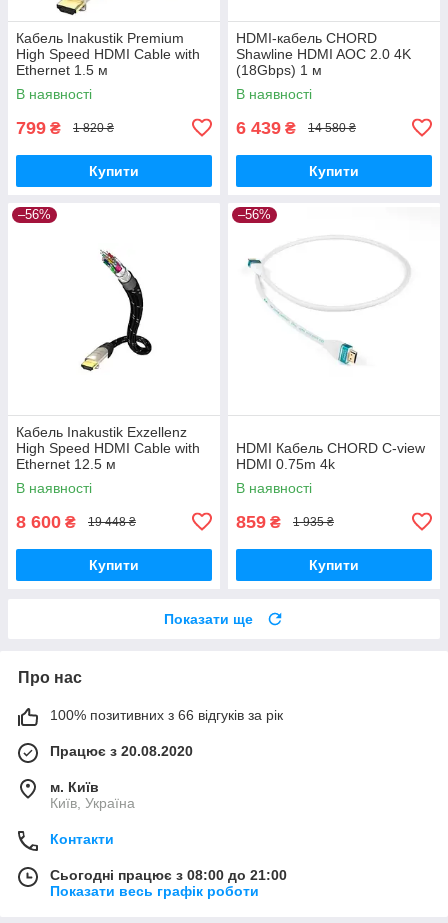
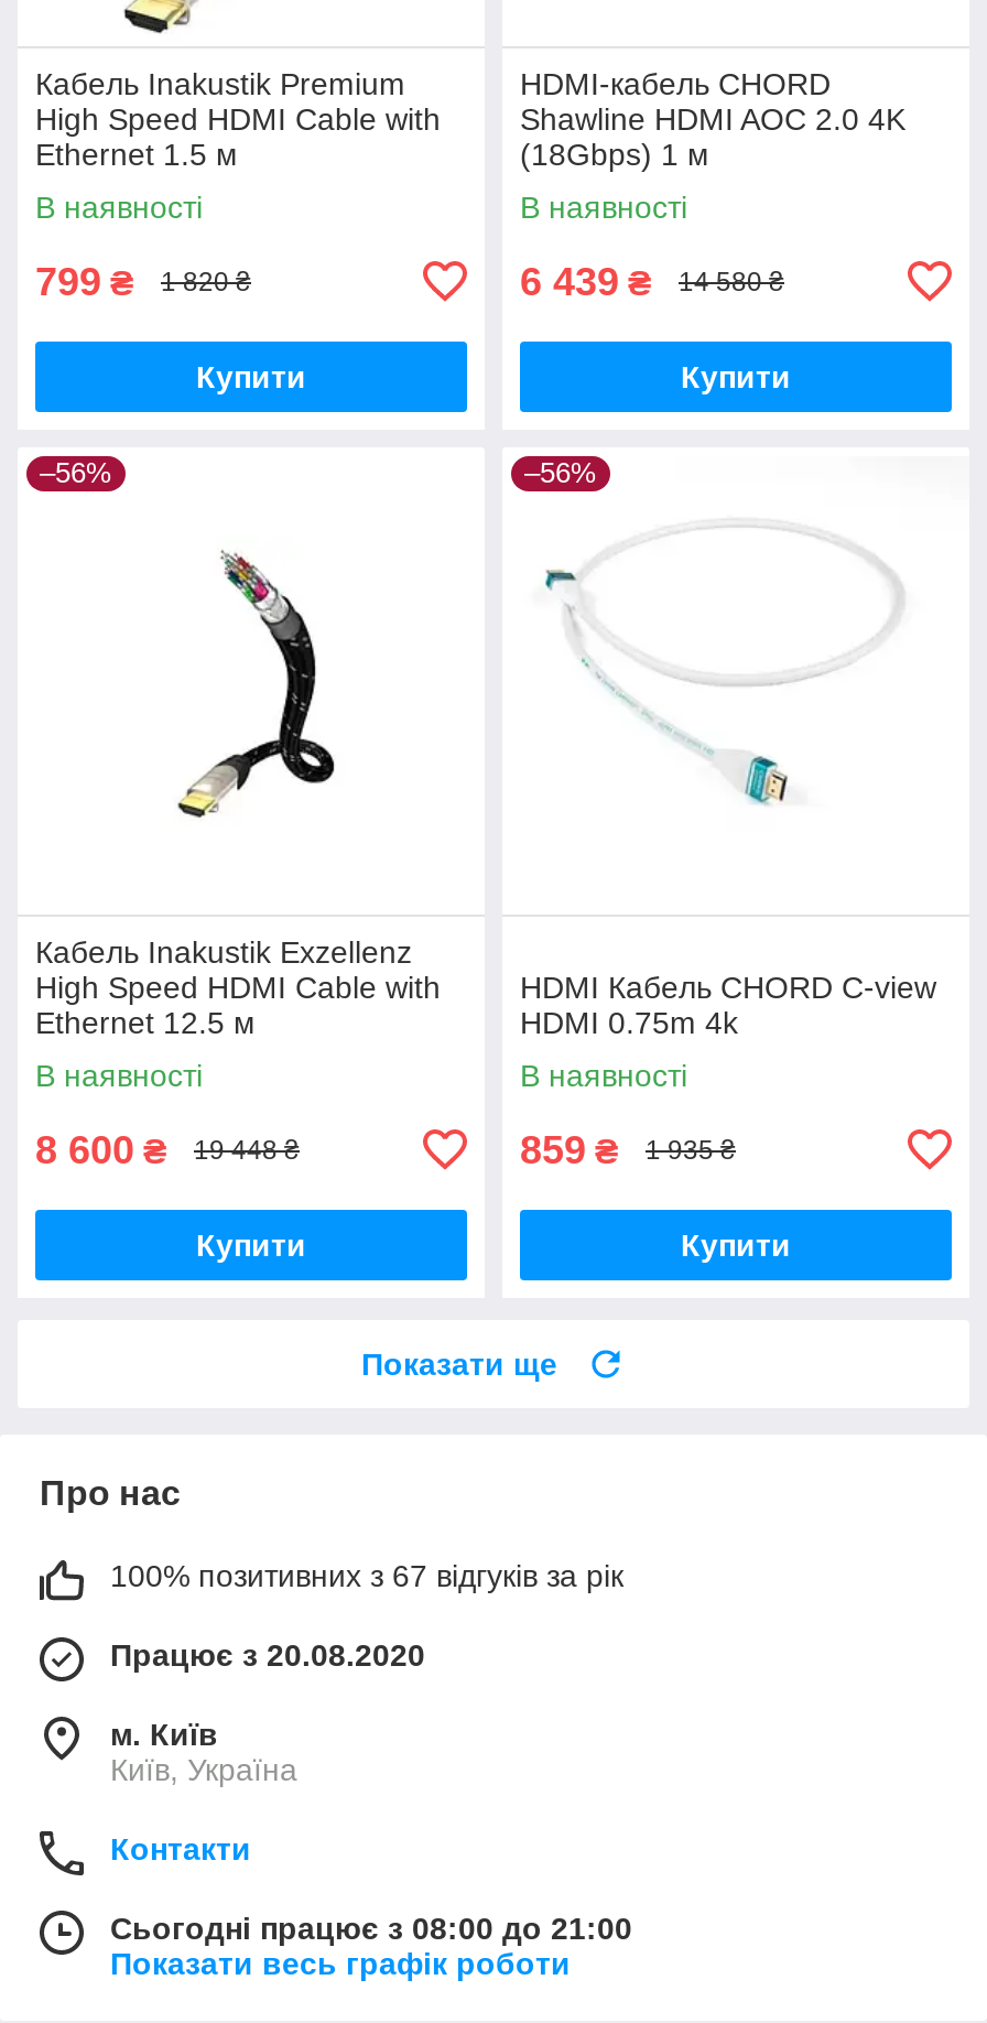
[50,707,283,723] 100% позитивних з 66 відгуків за рік -> [110,1558,623,1593] 100% позитивних з 67 відгуків за рік

